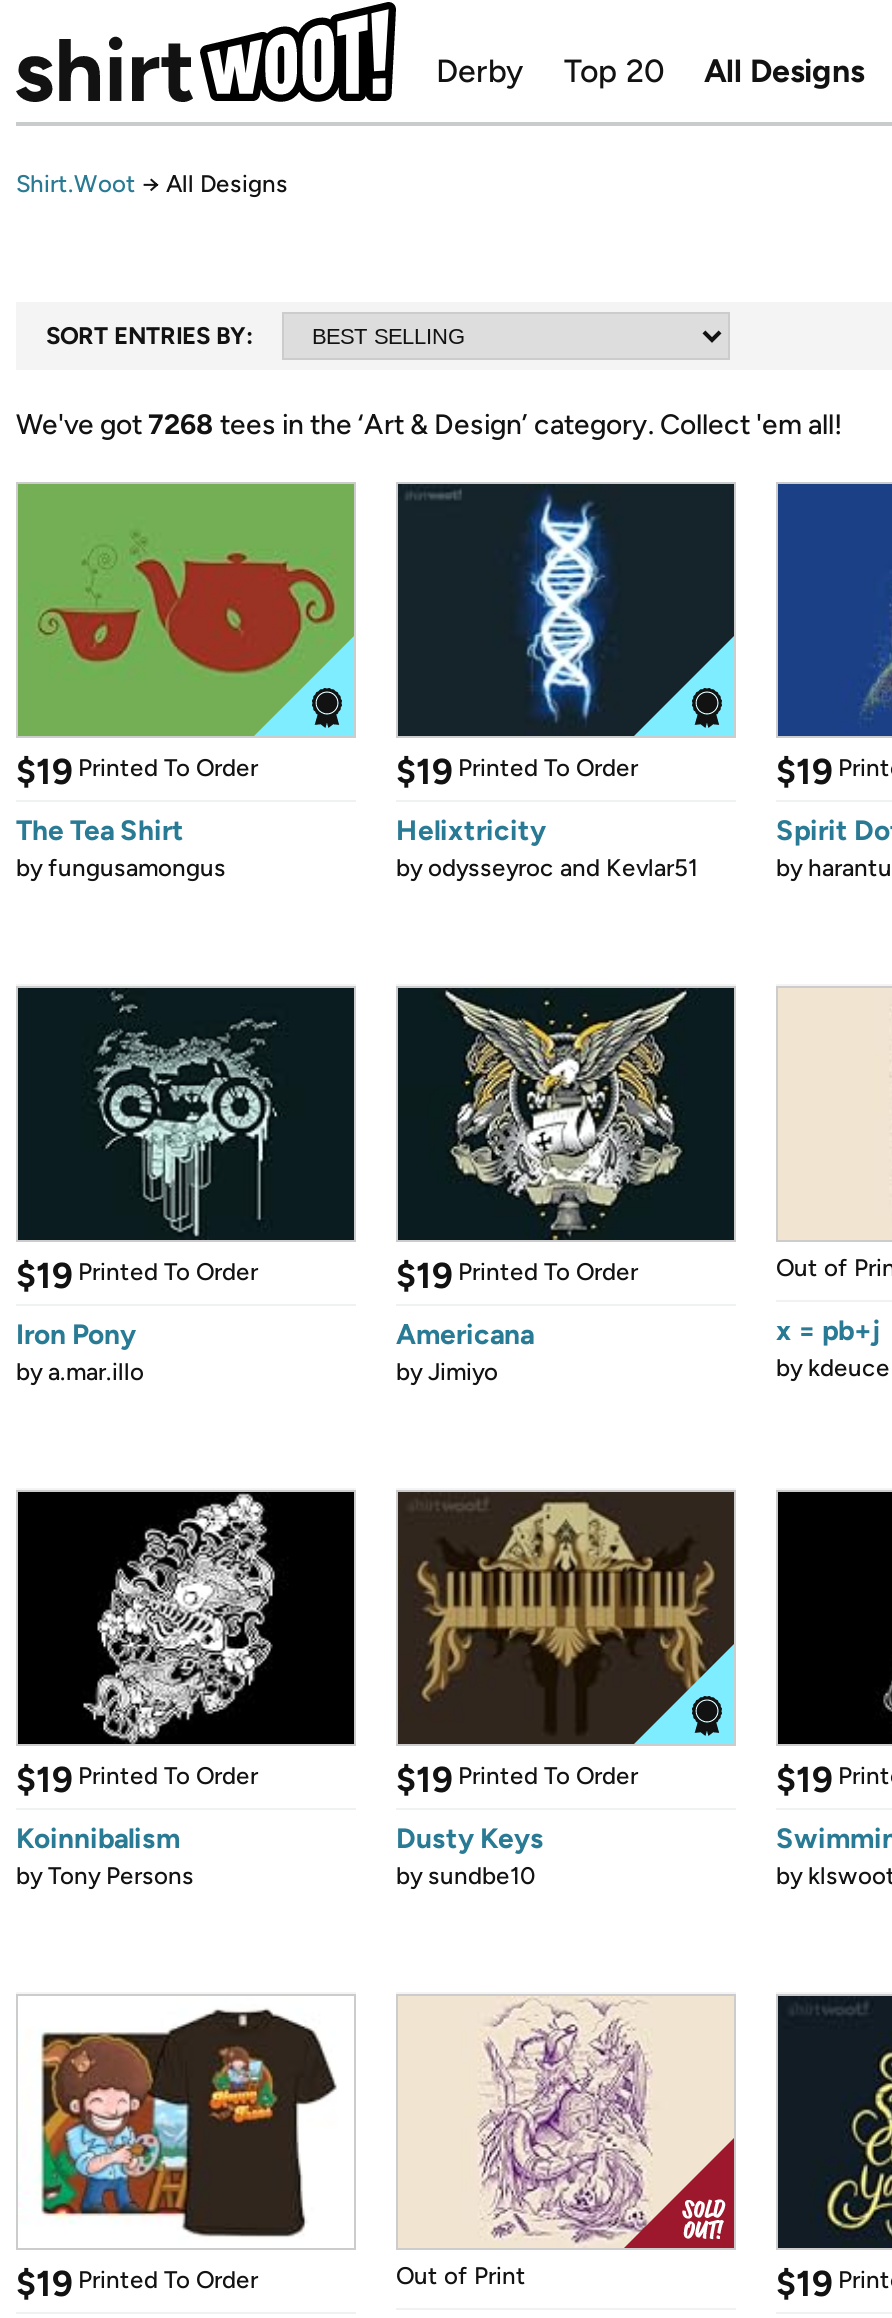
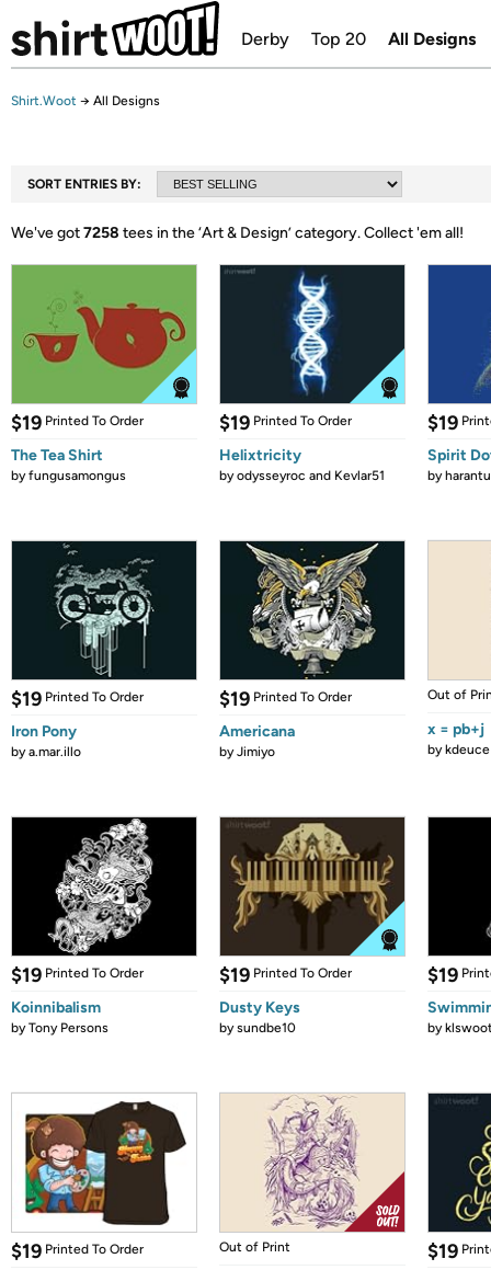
[16,408,842,442] We've got 7268 tees in the ‘Art & Design’ category. Collect 'em all! -> [11,224,464,242] We've got 7258 tees in the ‘Art & Design’ category. Collect 'em all!

